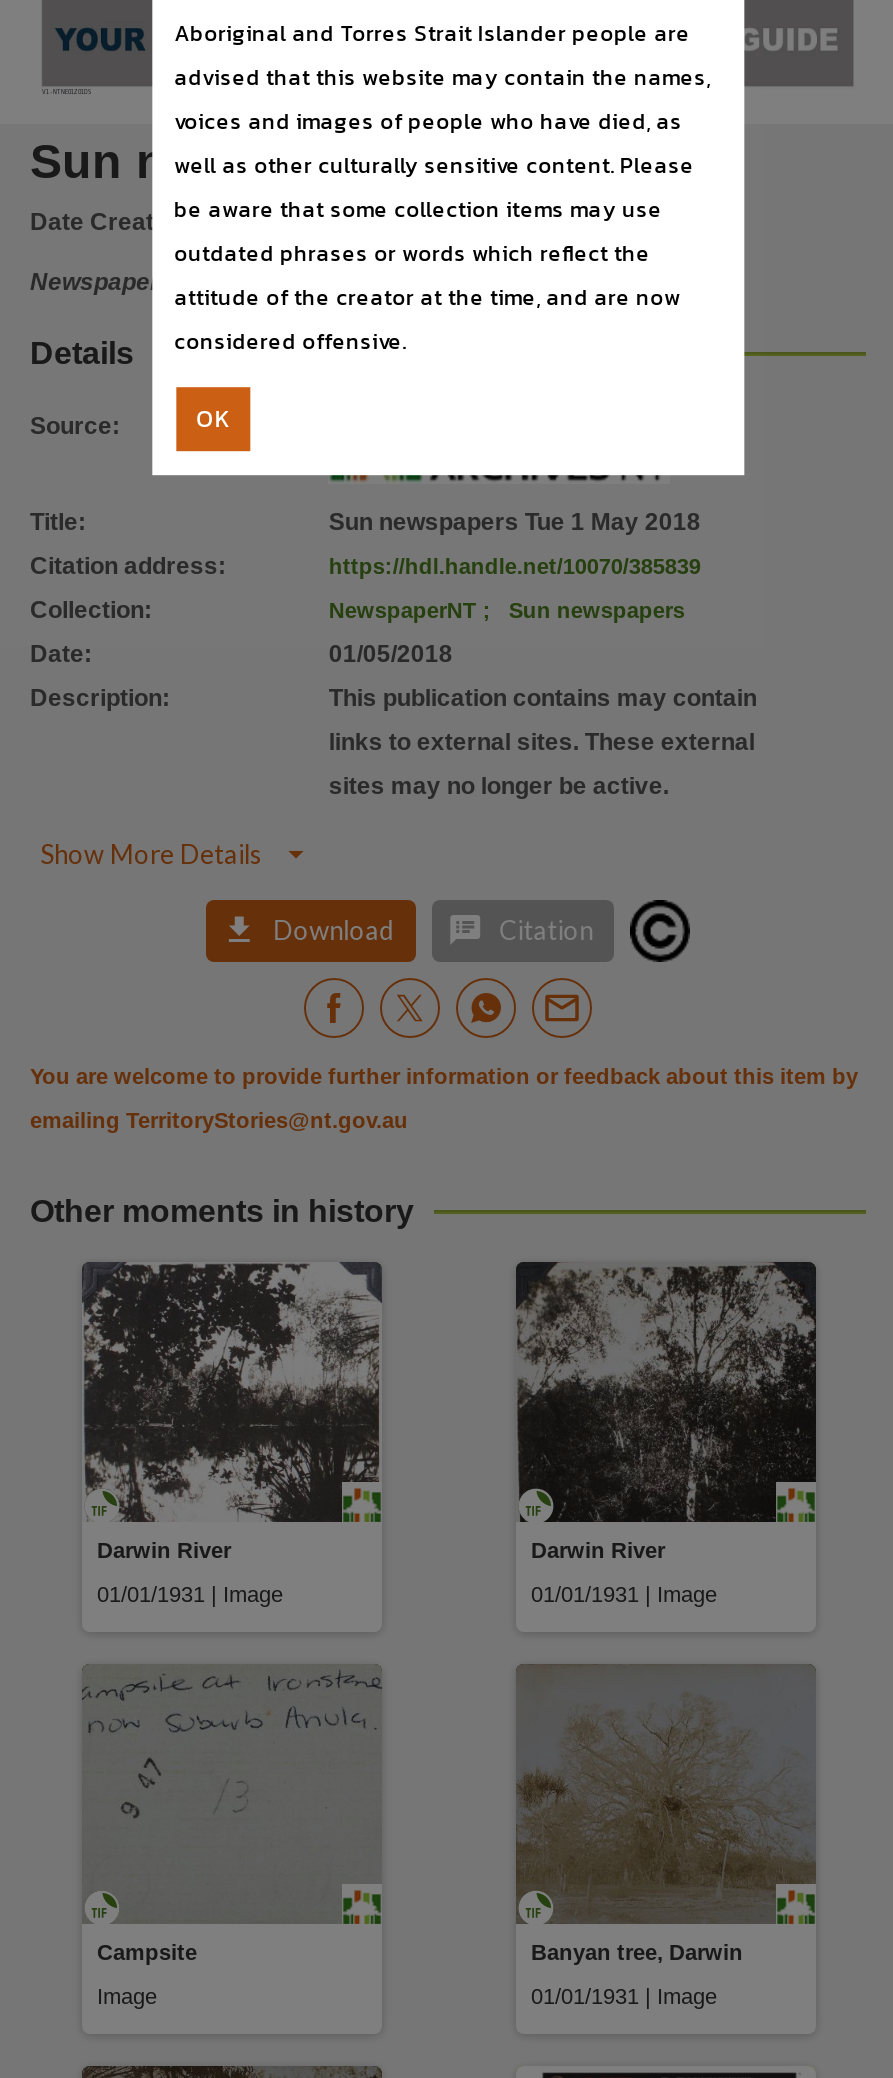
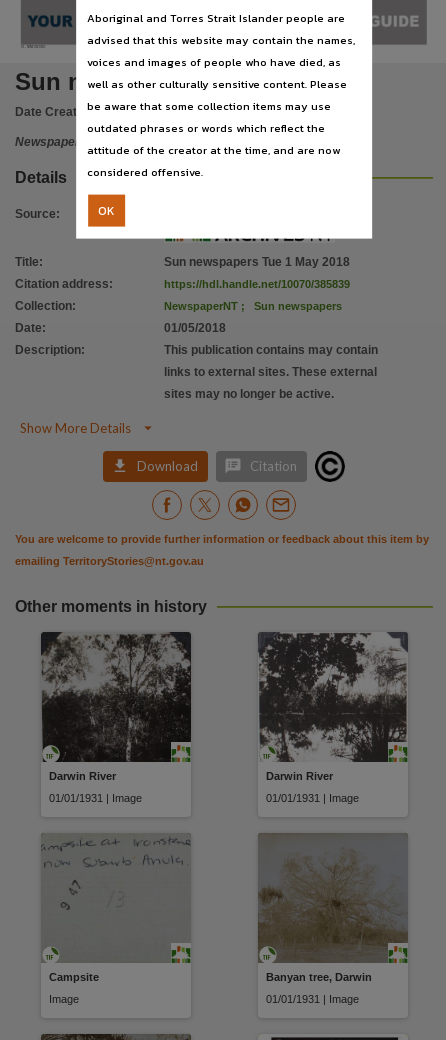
[84,1264,382,1522] [image] -> [41,633,192,763] [image]
[516,1264,818,1524] [image] -> [259,633,408,762] [image]

